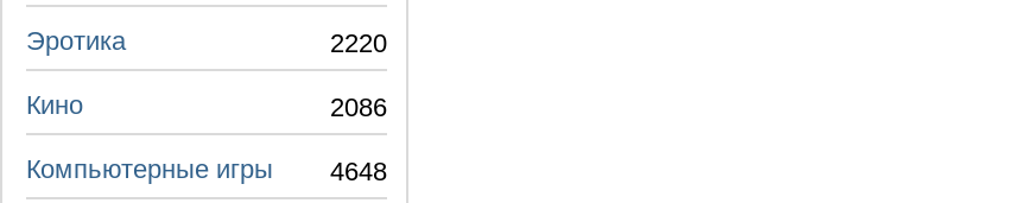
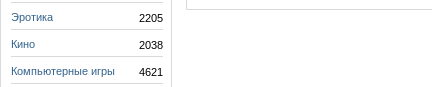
[330,28,387,57] 2220 -> [139,12,163,24] 2205
[330,93,387,121] 2086 -> [139,39,163,51] 2038
[26,154,387,185] Компьютерные игры 4648 -> [11,65,163,78] Компьютерные игры 4621

